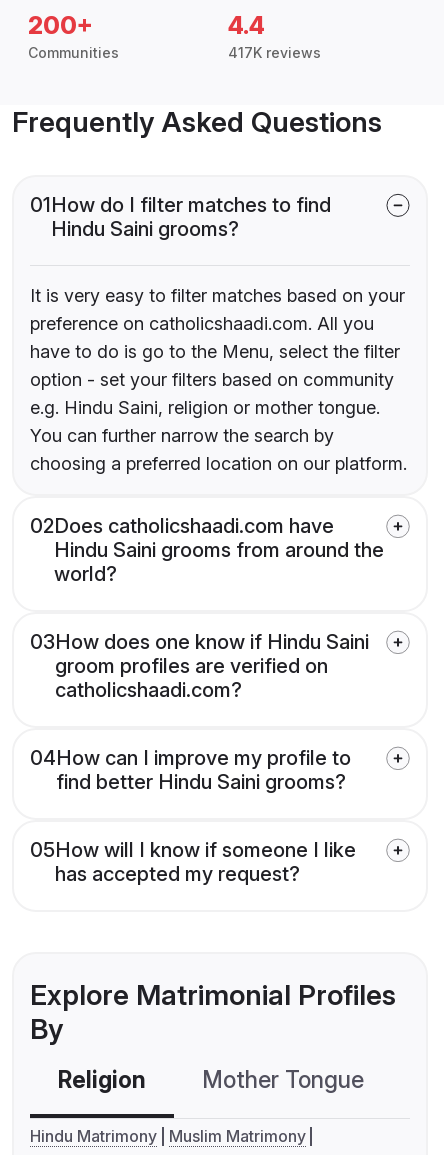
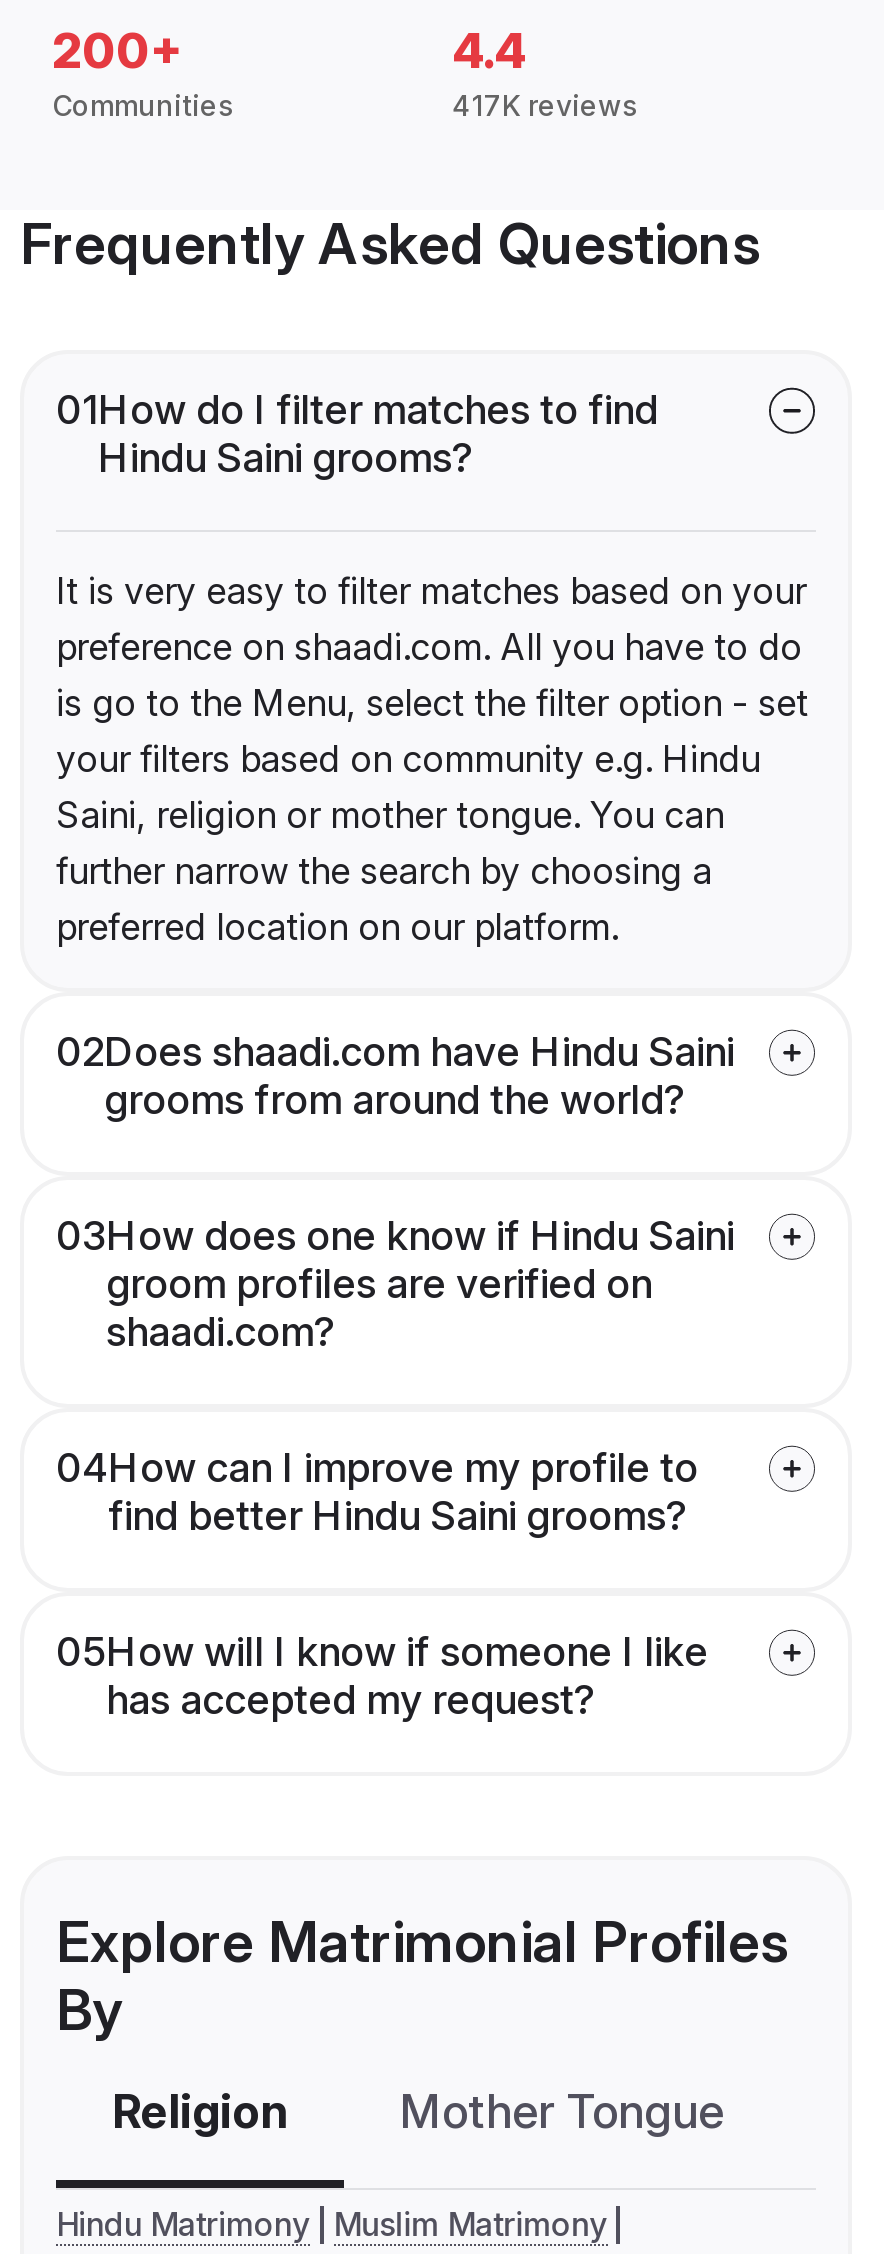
[30,313,407,474] preference on catholicshaadi.com. All you | have to do is go to the Menu, select the filter | option - set your filters based on community | e.g. Hindu Saini, religion or mother tongue. | You can further narrow the search by | choosing a preferred location on our platform. -> [56,627,808,949] preference on shaadi.com. All you have to do | is go to the Menu, select the filter option - set | your filters based on community e.g. Hindu | Saini, religion or mother tongue. You can | further narrow the search by choosing a | preferred location on our platform.
[30,514,384,586] 02Does catholicshaadi.com have | Hindu Saini grooms from around the | world? -> [56,1029,734,1125] 02Does shaadi.com have Hindu Saini | grooms from around the world?
[55,678,242,702] catholicshaadi.com? -> [106,1309,336,1357] shaadi.com?

